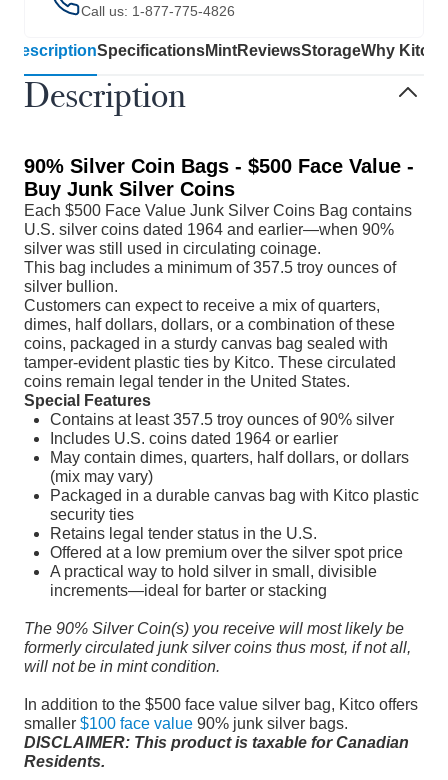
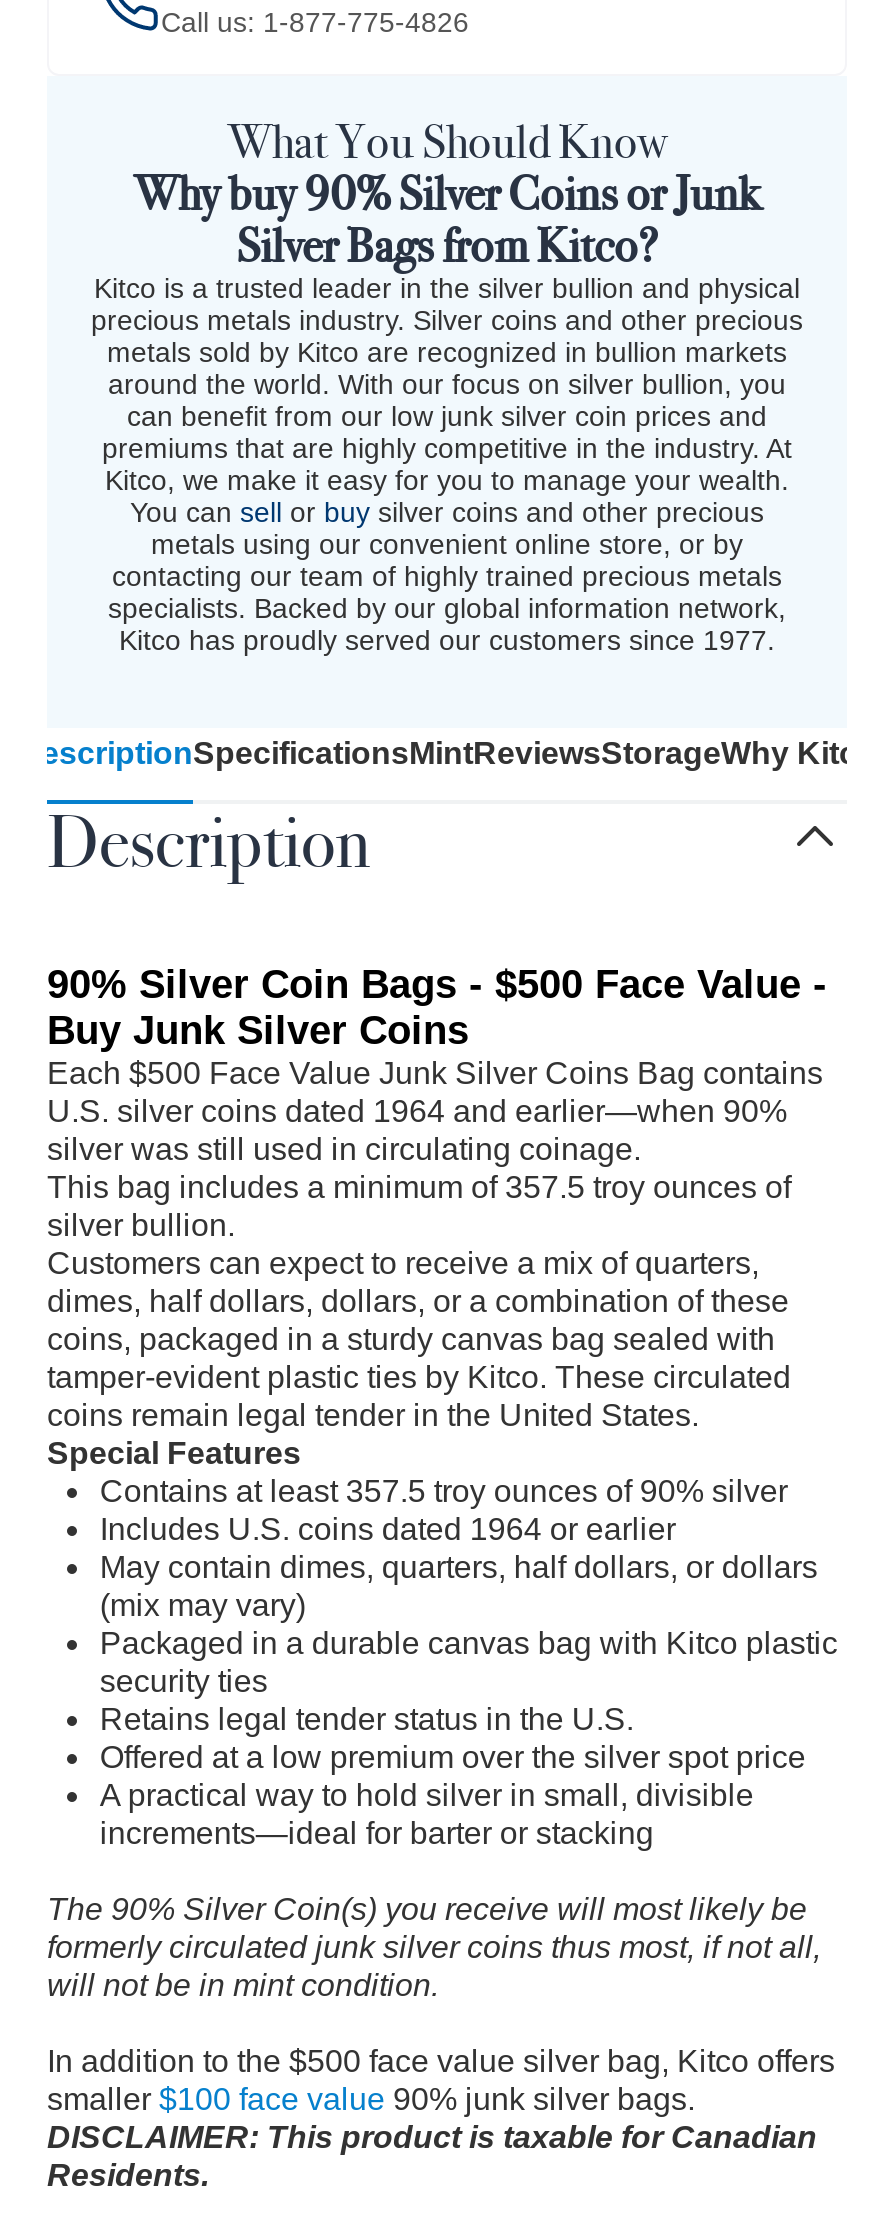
none -> [91,114,803,656] What You Should Know | Why buy 90% Silver Coins or Junk | Silver Bags from Kitco? | Kitco is a trusted leader in the silver bullion and physical | precious metals industry. Silver coins and other precious | metals sold by Kitco are recognized in bullion markets | around the world. With our focus on silver bullion, you | can benefit from our low junk silver coin prices and | premiums that are highly competitive in the industry. At | Kitco, we make it easy for you to manage your wealth. | You can sell or buysilver coins and other precious | metals using our convenient online store, or by | contacting our team of highly trained precious metals | specialists. Backed by our global information network, | Kitco has proudly served our customers since 1977.

